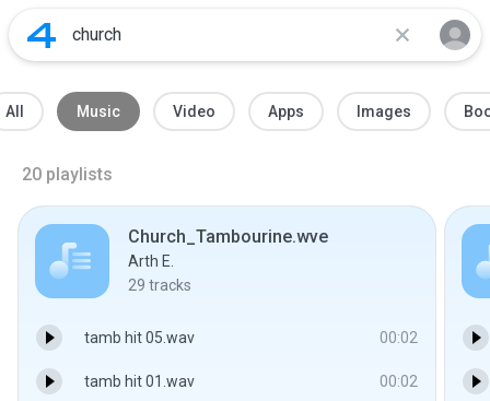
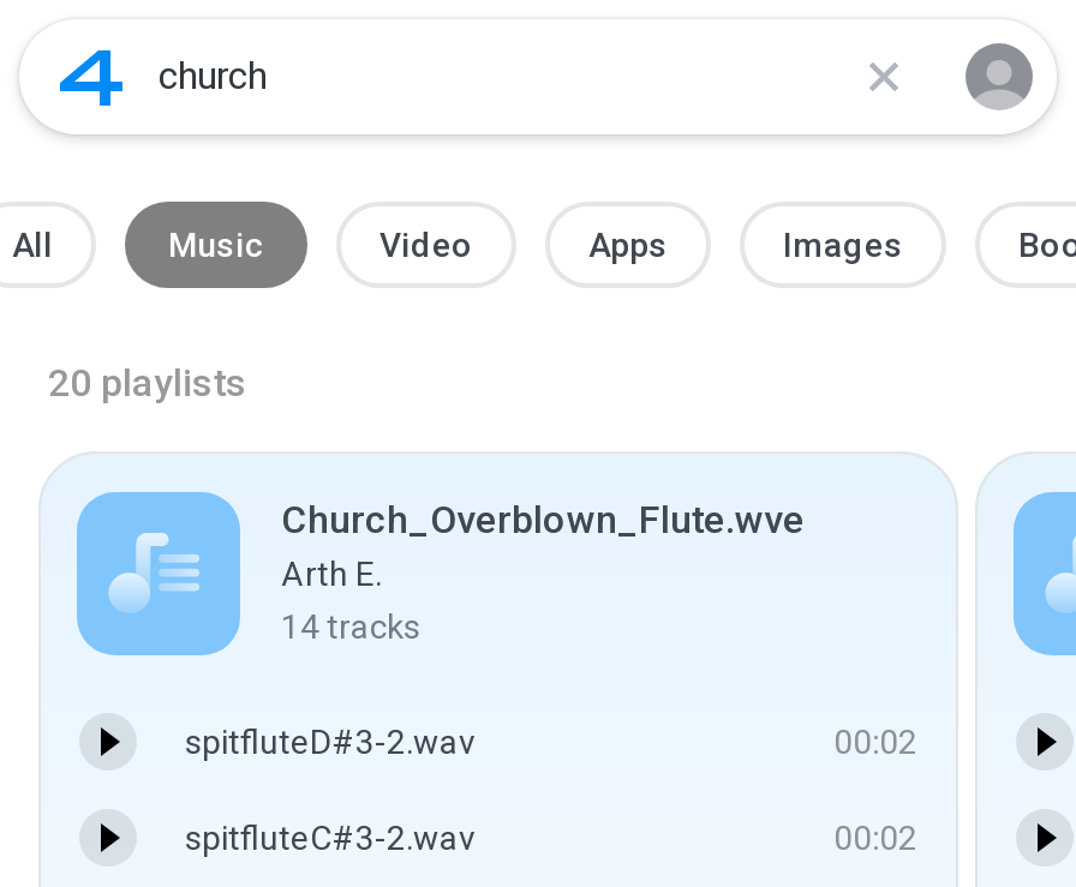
[128,226,328,247] Church_Tambourine.wve -> [281,497,805,543] Church_Overblown_Flute.wve
[128,276,191,294] 29 tracks -> [281,607,420,646] 14 tracks
[84,329,195,346] tamb hit 05.wav -> [185,723,476,761] spitfluteD#3-2.wav
[84,373,195,390] tamb hit 01.wav -> [185,819,476,857] spitfluteC#3-2.wav

